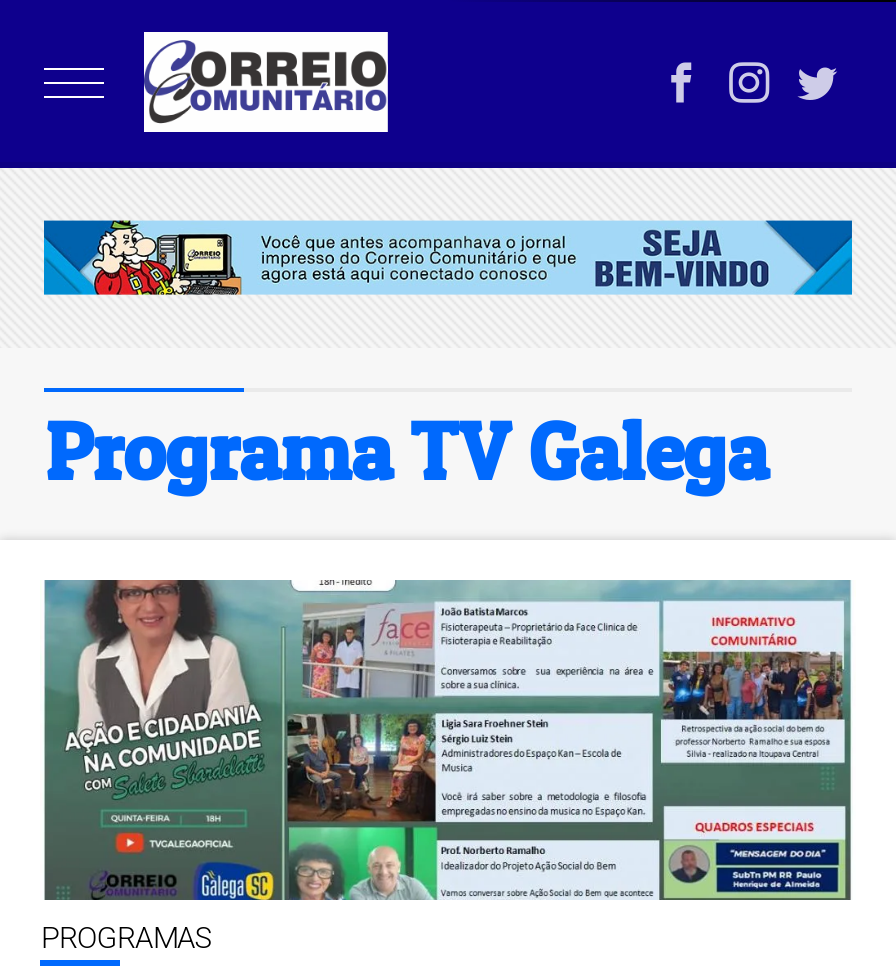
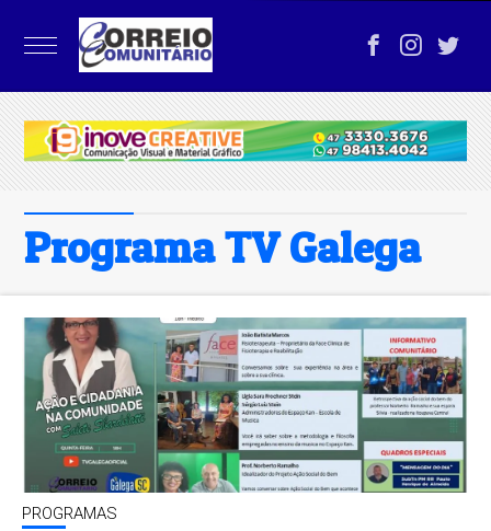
[42,218,852,296] [image] -> [23,119,467,162] [image]

